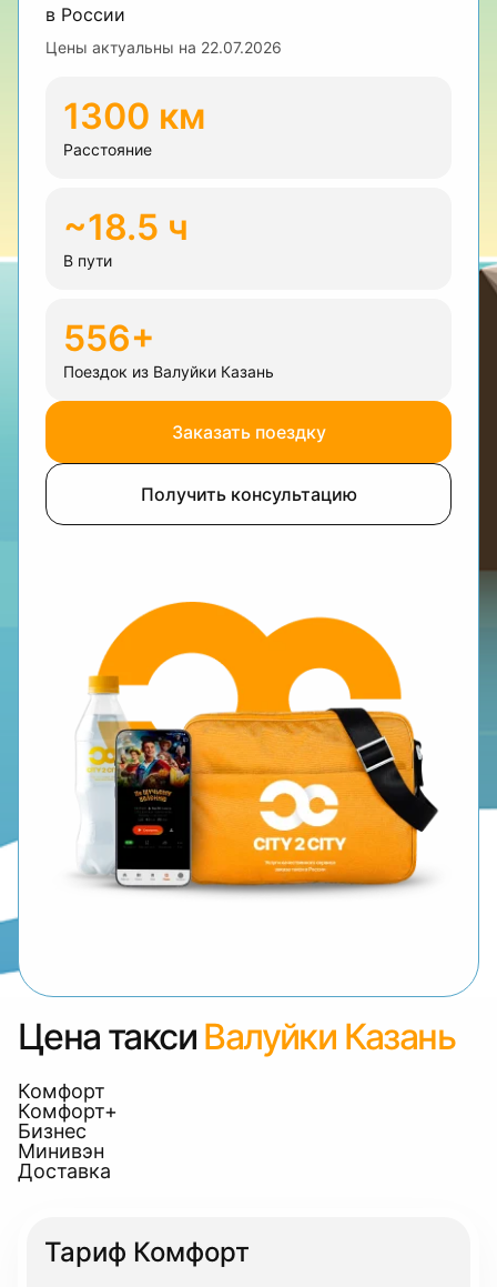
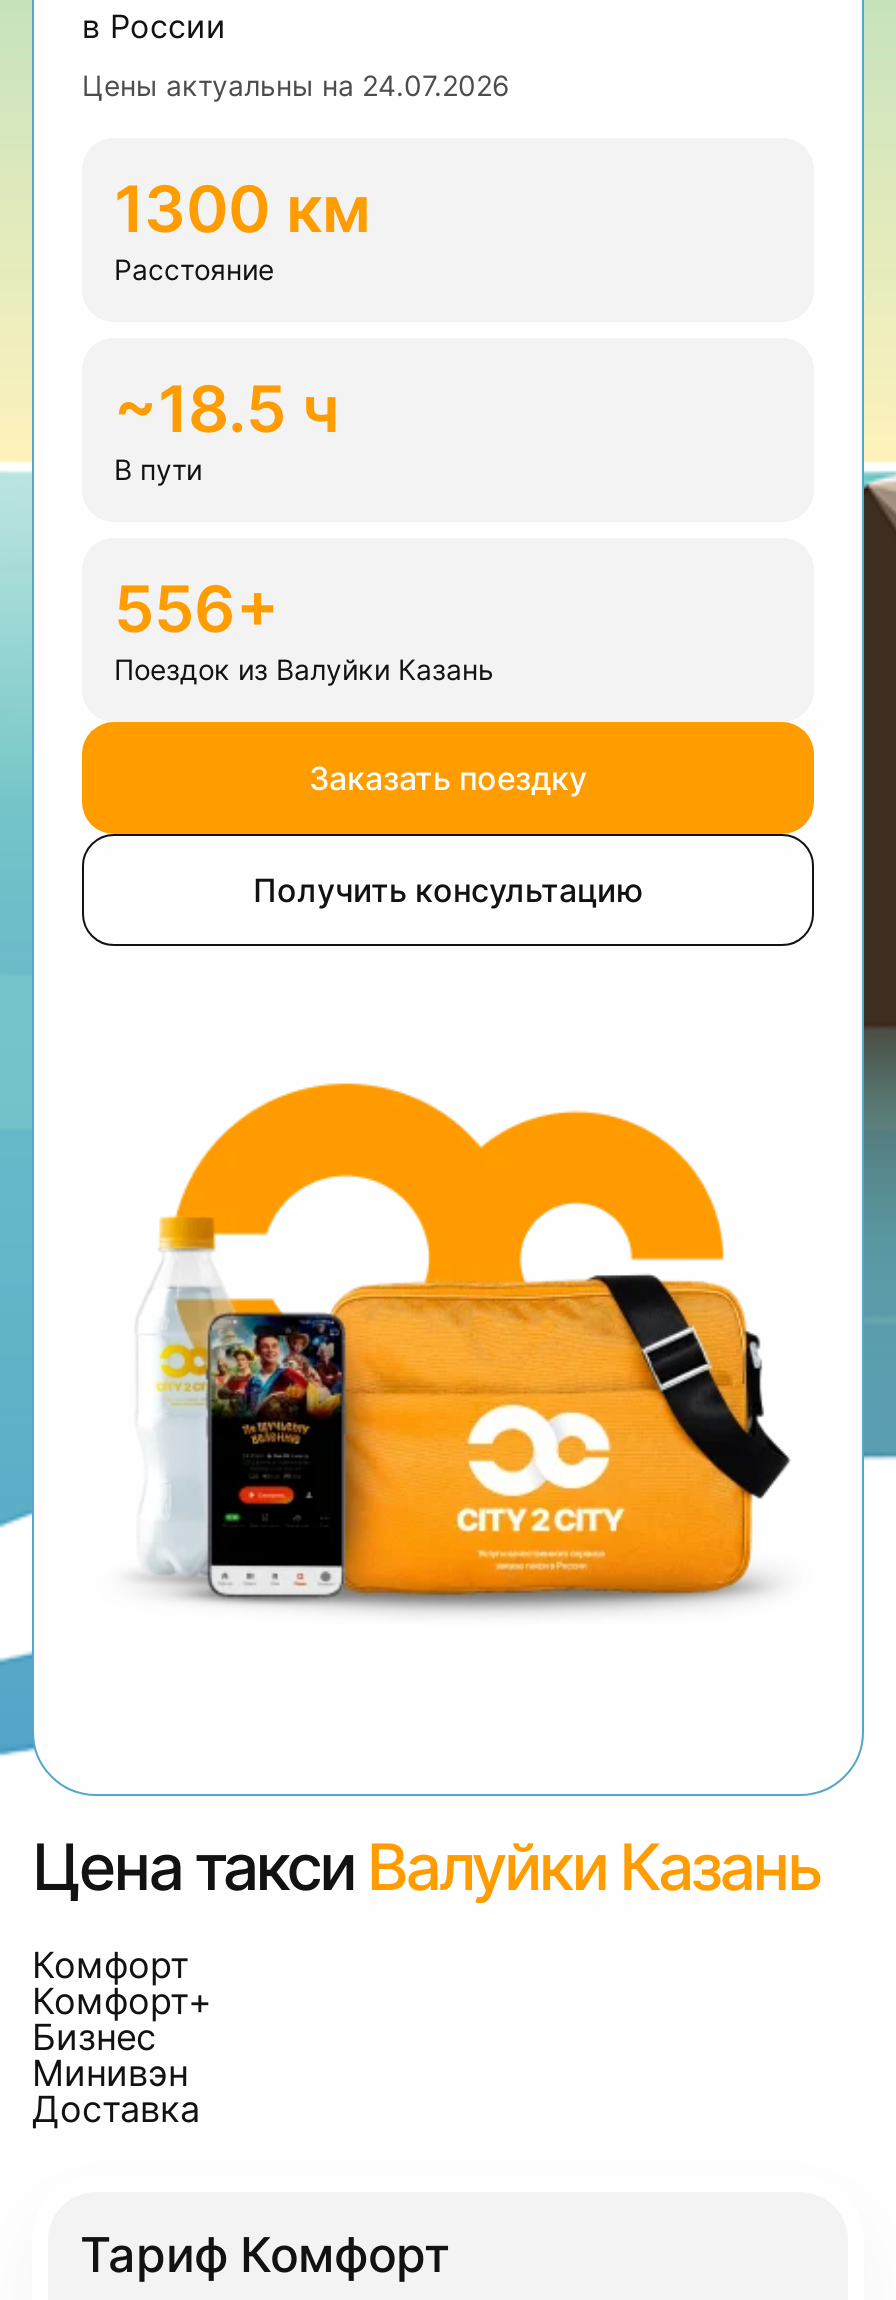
[45,38,282,57] Цены актуальны на 22.07.2026 -> [82,68,510,102] Цены актуальны на 24.07.2026

